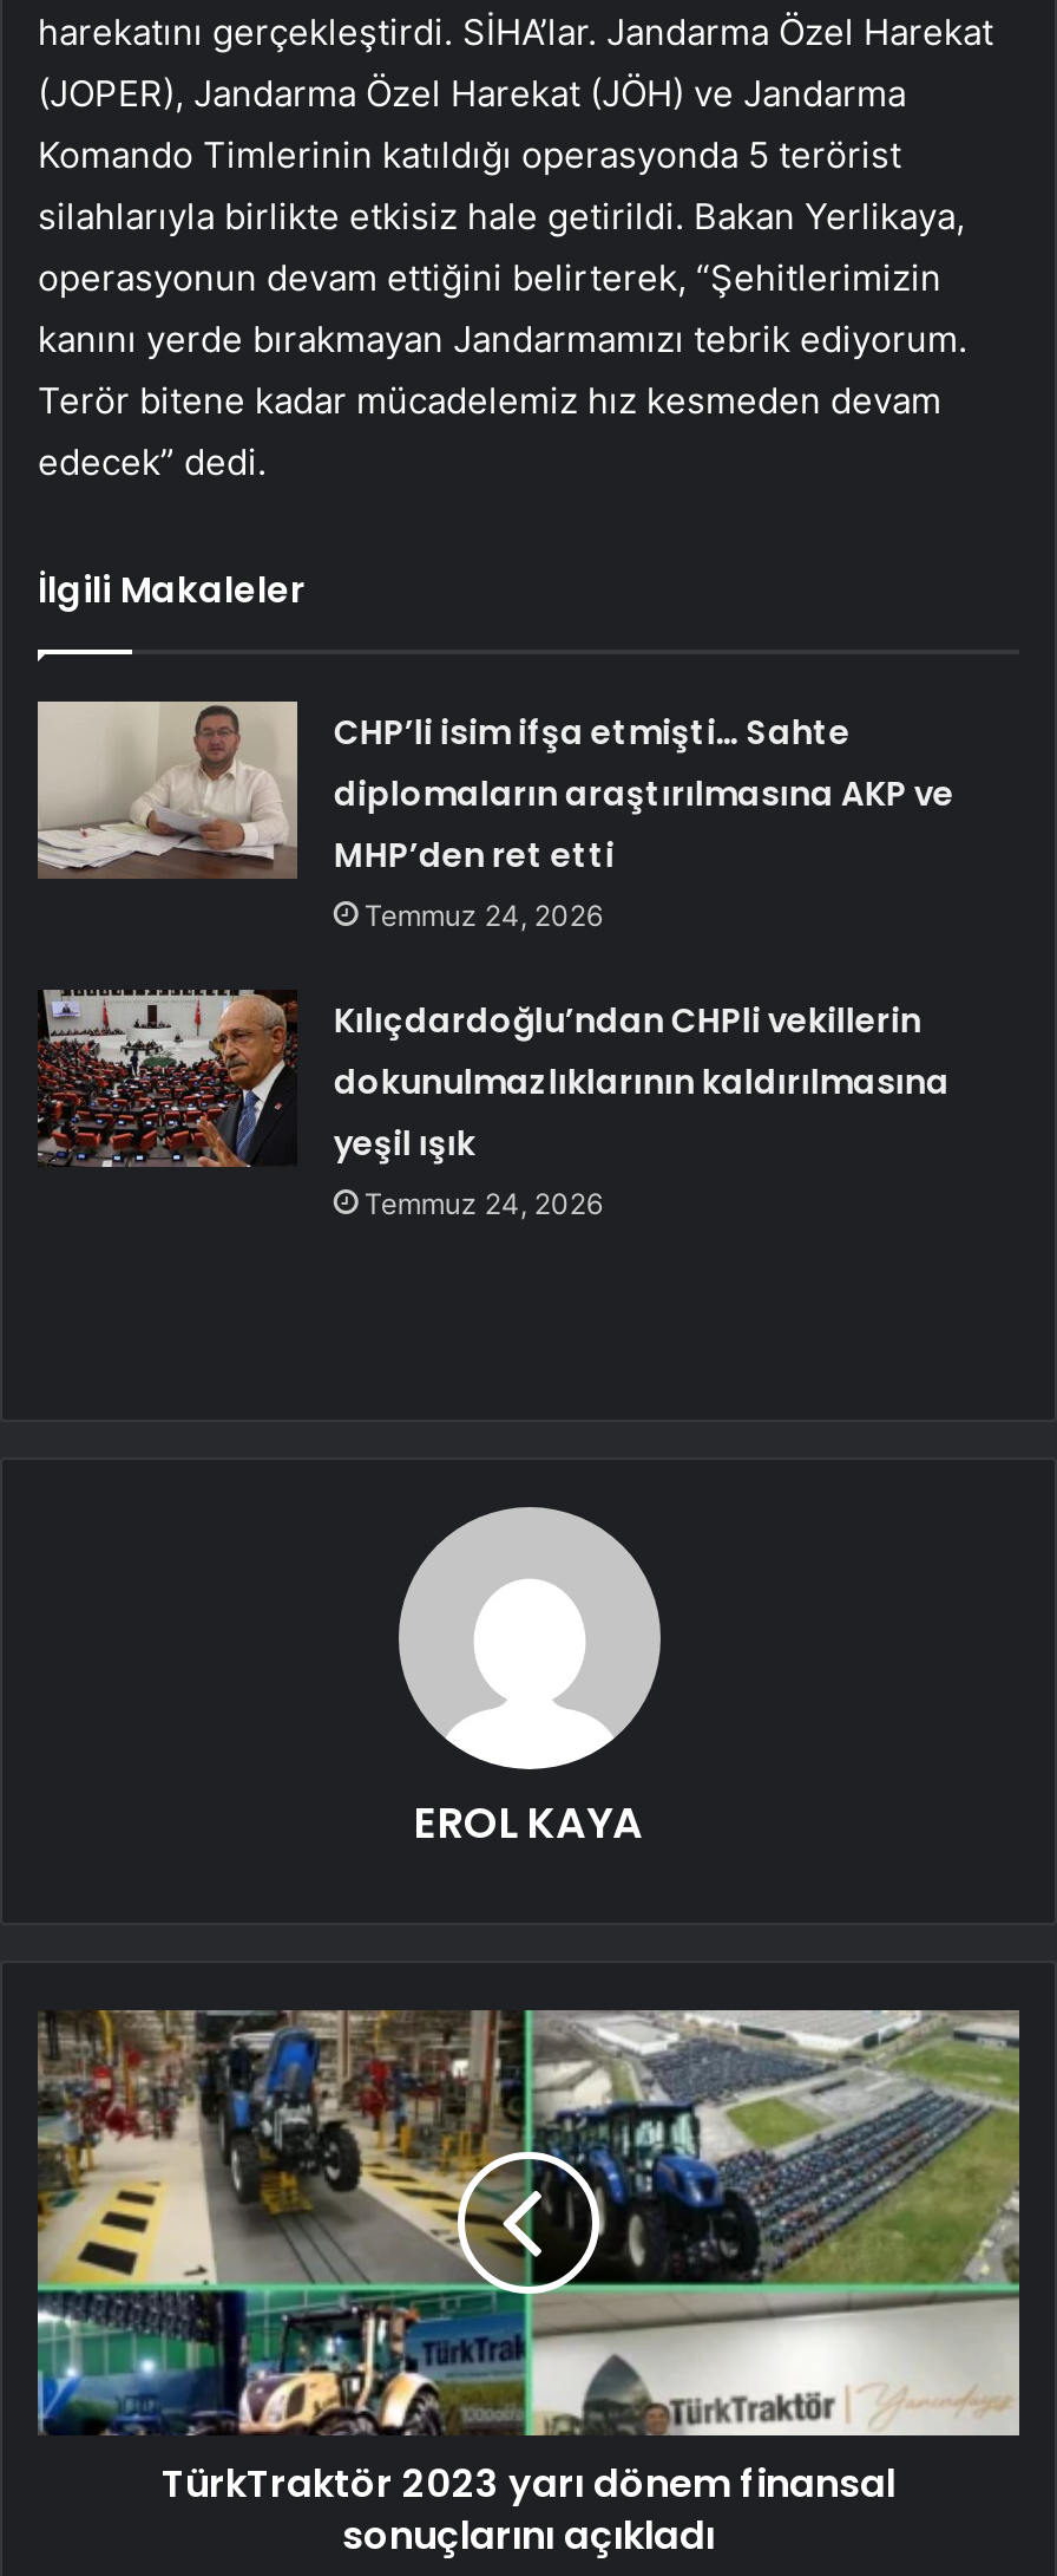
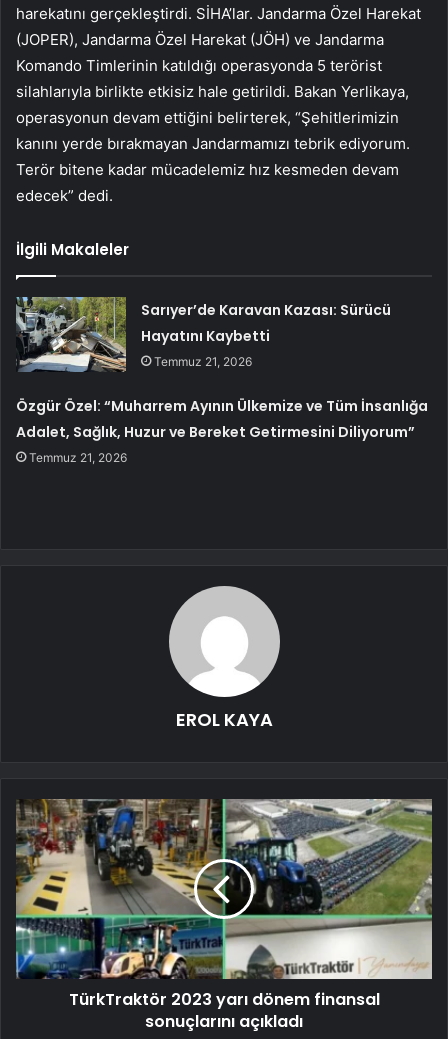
[35,699,954,932] [image] | CHP’li isim ifşa etmişti… Sahte | diplomaların araştırılmasına AKP ve | MHP’den ret etti | Temmuz 24, 2026 -> [16,297,391,372] [image] | Sarıyer’de Karavan Kazası: Sürücü | Hayatını Kaybetti | Temmuz 21, 2026
[333,996,949,1221] Kılıçdardoğlu’ndan CHPli vekillerin | dokunulmazlıklarının kaldırılmasına | yeşil ışık | Temmuz 24, 2026 -> [16,396,428,465] Özgür Özel: “Muharrem Ayının Ülkemize ve Tüm İnsanlığa | Adalet, Sağlık, Huzur ve Bereket Getirmesini Diliyorum” | Temmuz 21, 2026

